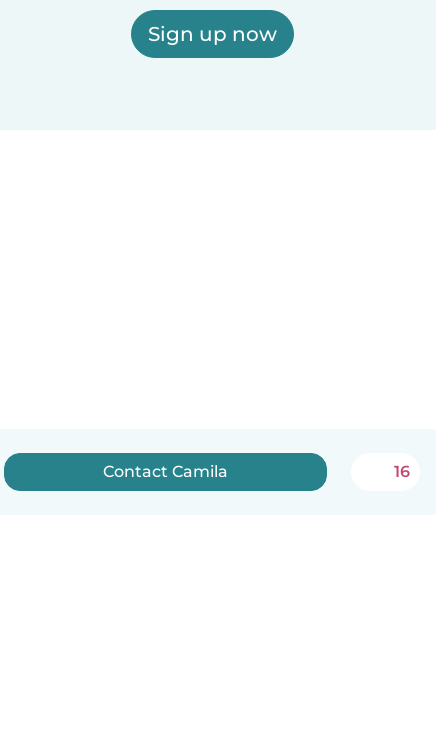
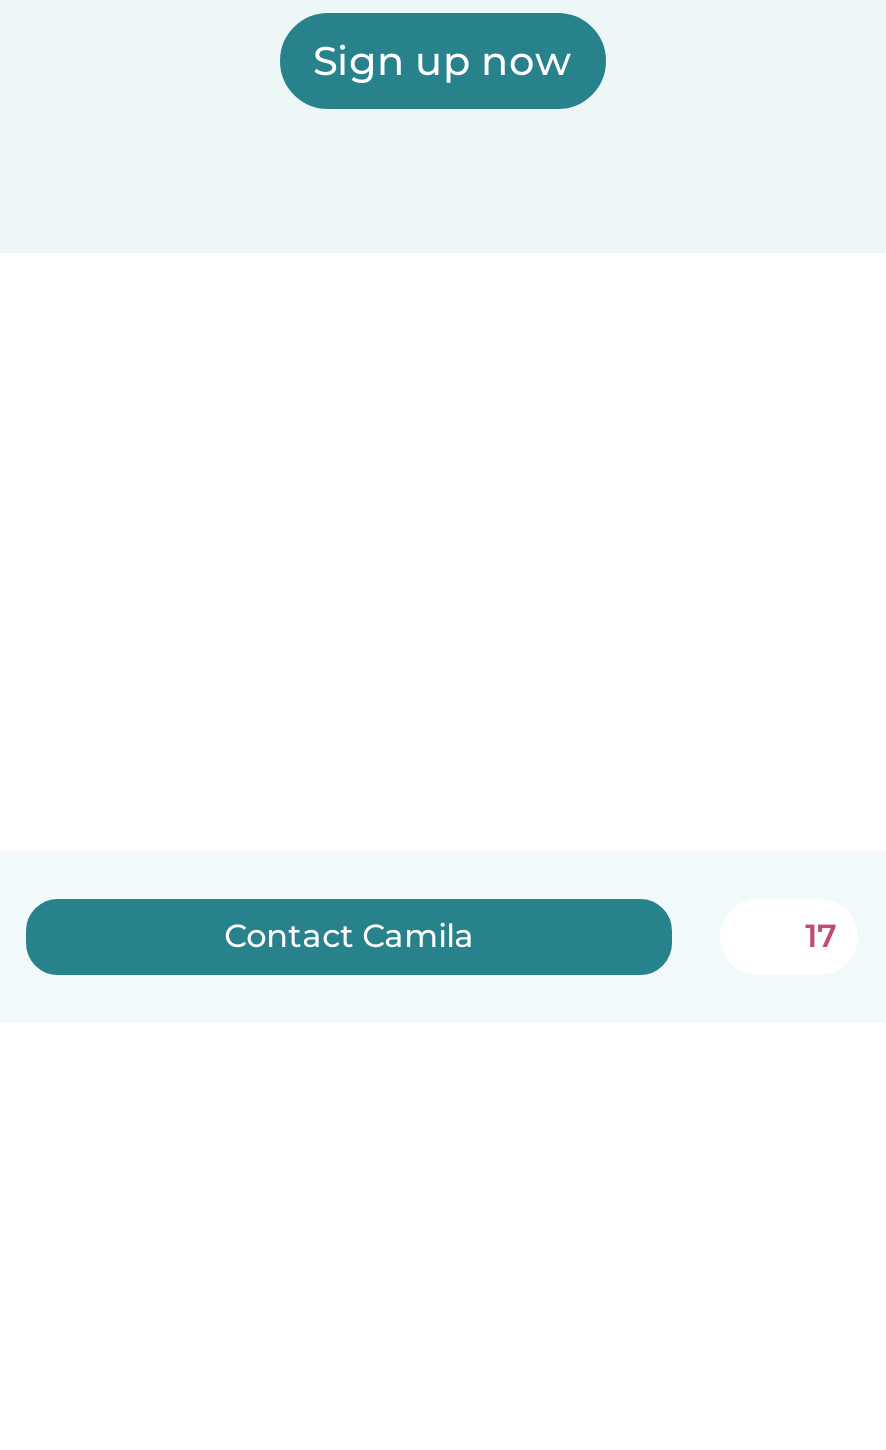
[394,462,410,481] 16 -> [805,917,837,955] 17

